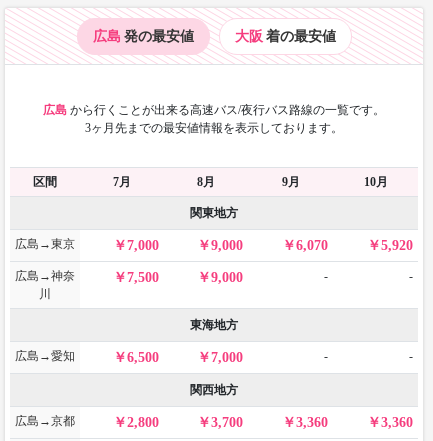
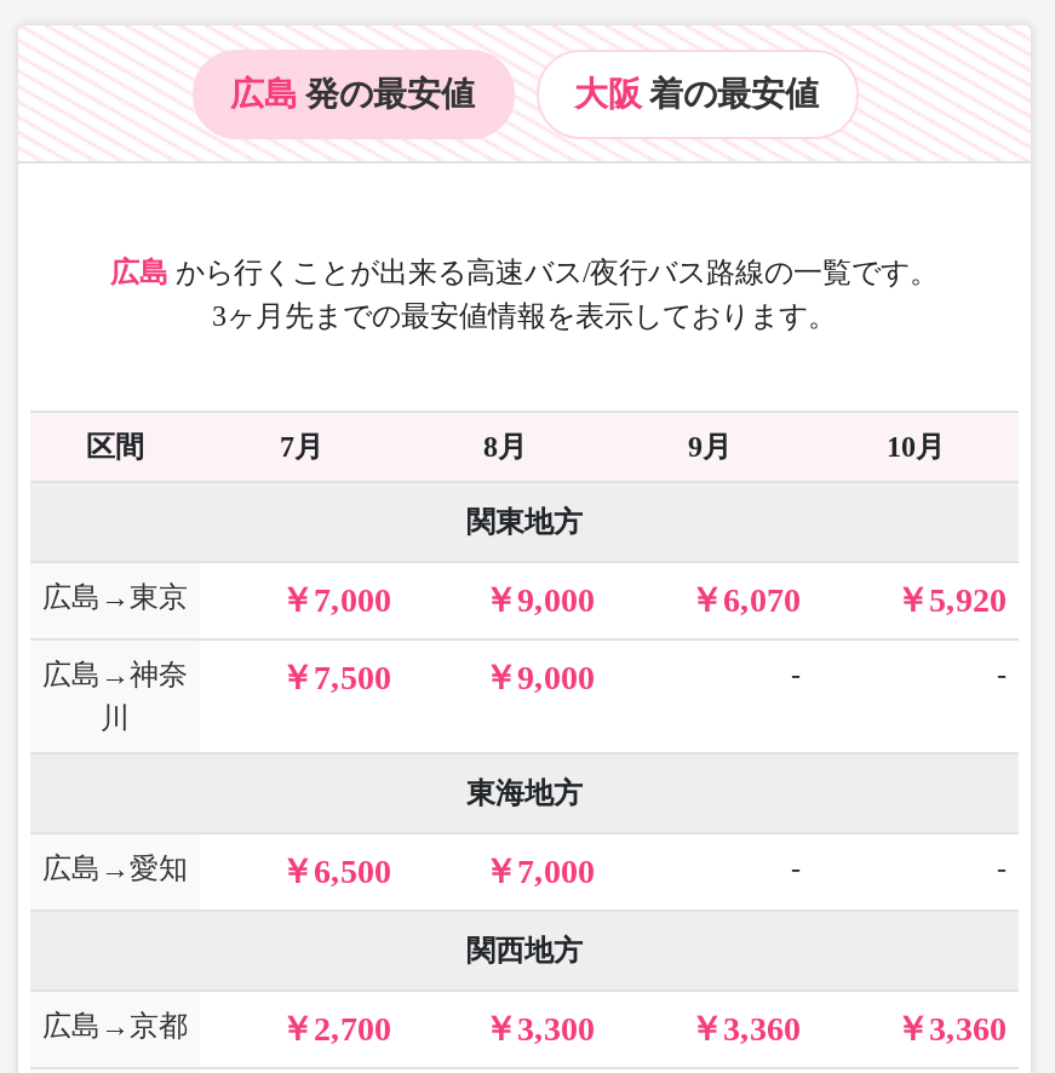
[127,415,159,430] 2,800 -> [314,1011,391,1048] 2,700
[211,415,243,430] 3,700 -> [517,1011,595,1048] 3,300

